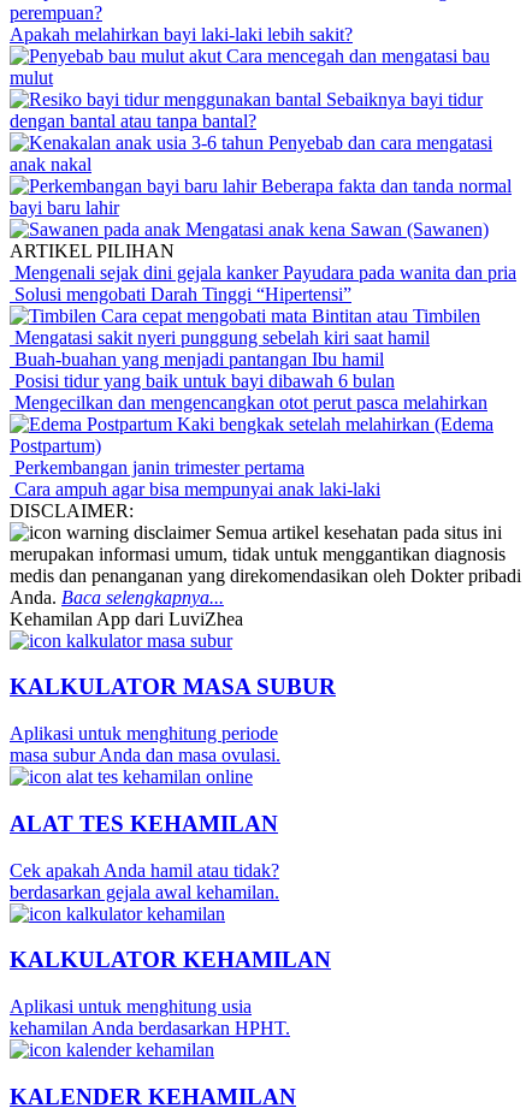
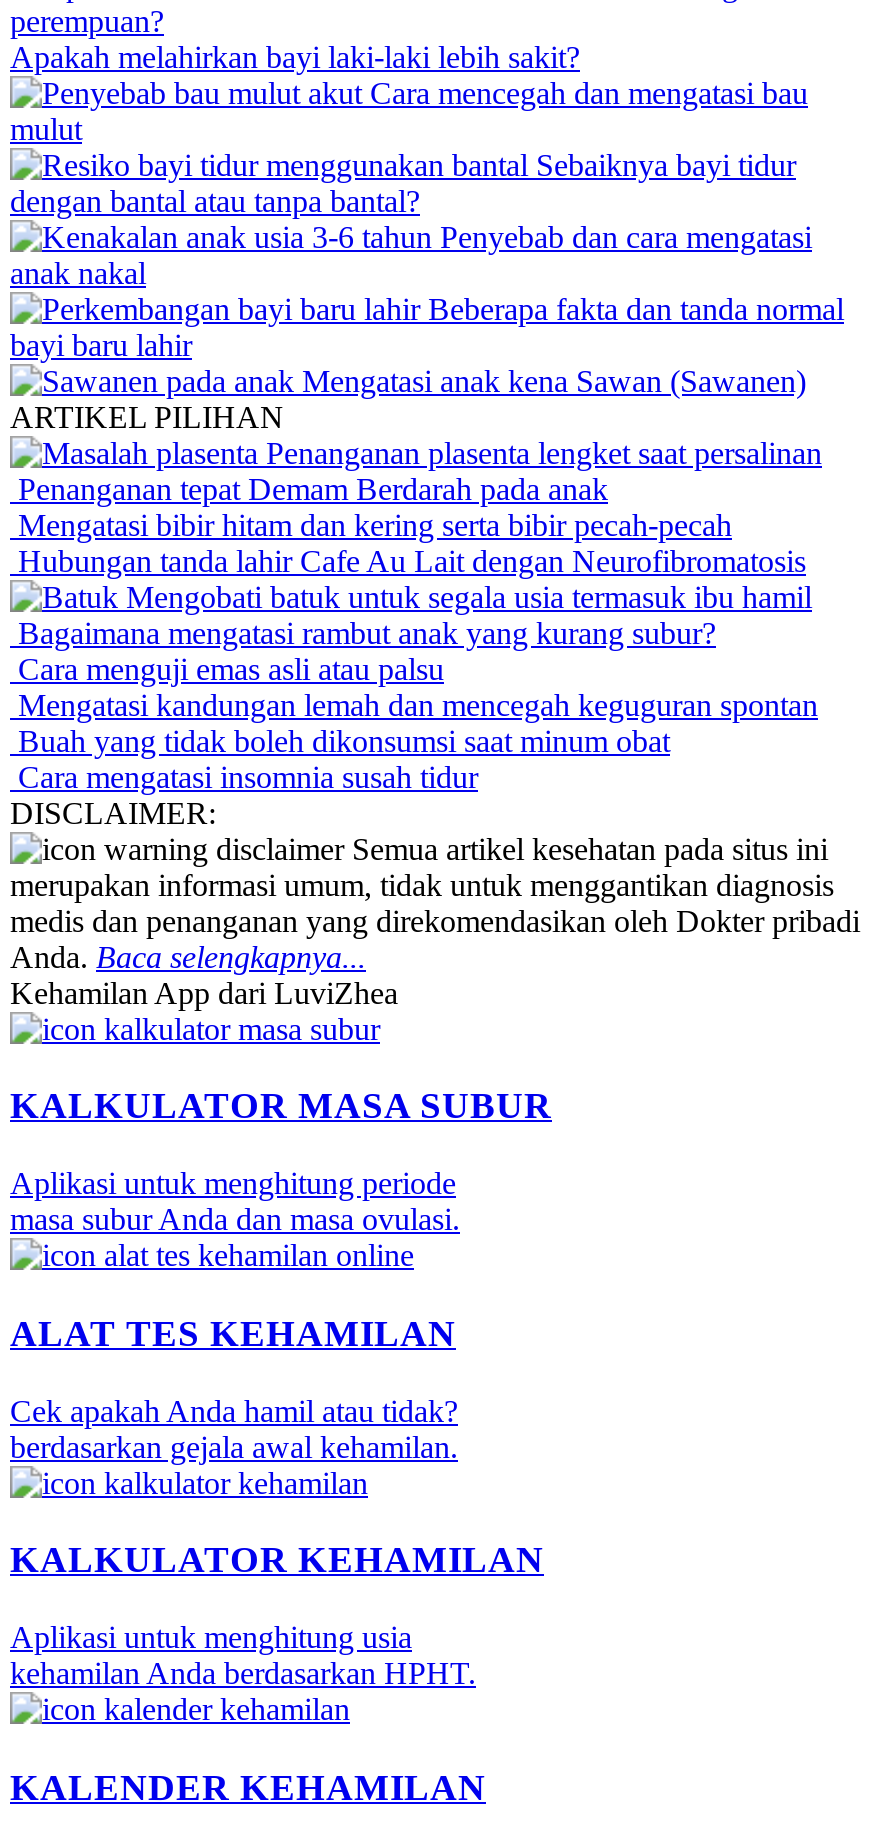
[10,262,516,499] Mengenali sejak dini gejala kanker Payudara pada wanita dan pria | Solusi mengobati Darah Tinggi “Hipertensi” | Cara cepat mengobati mata Bintitan atau Timbilen | Mengatasi sakit nyeri punggung sebelah kiri saat hamil | Buah-buahan yang menjadi pantangan Ibu hamil | Posisi tidur yang baik untuk bayi dibawah 6 bulan | Mengecilkan dan mengencangkan otot perut pasca melahirkan | Kaki bengkak setelah melahirkan (Edema | Postpartum) | Perkembangan janin trimester pertama | Cara ampuh agar bisa mempunyai anak laki-laki -> [10,435,822,793] Penanganan plasenta lengket saat persalinan | Penanganan tepat Demam Berdarah pada anak | Mengatasi bibir hitam dan kering serta bibir pecah-pecah | Hubungan tanda lahir Cafe Au Lait dengan Neurofibromatosis | Mengobati batuk untuk segala usia termasuk ibu hamil | Bagaimana mengatasi rambut anak yang kurang subur? | Cara menguji emas asli atau palsu | Mengatasi kandungan lemah dan mencegah keguguran spontan | Buah yang tidak boleh dikonsumsi saat minum obat | Cara mengatasi insomnia susah tidur

